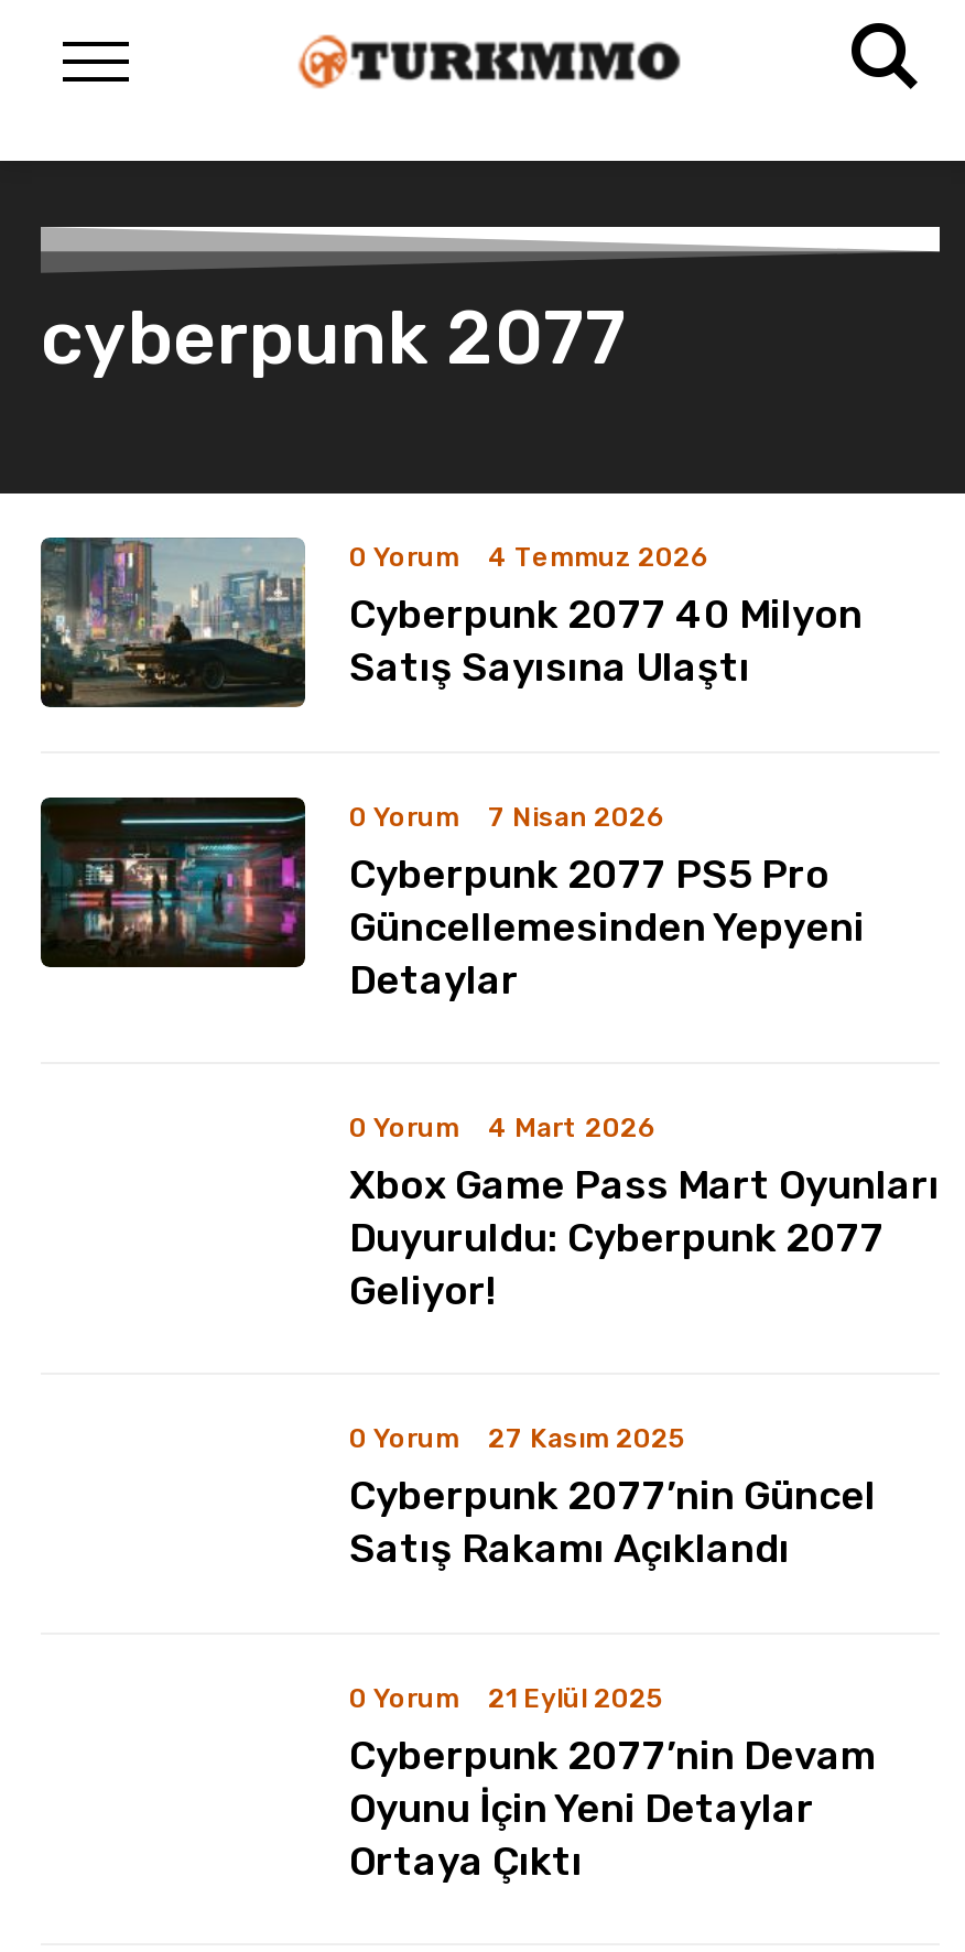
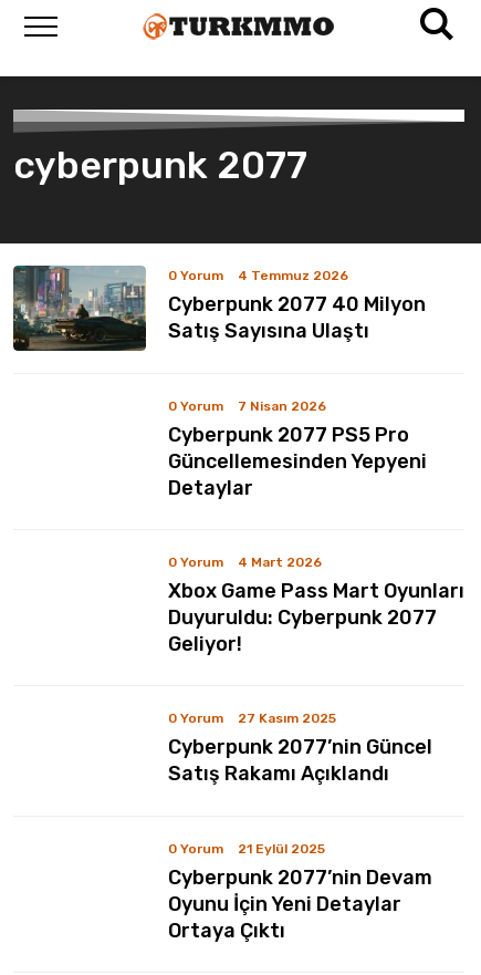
[39,795,307,969] [image] -> none

